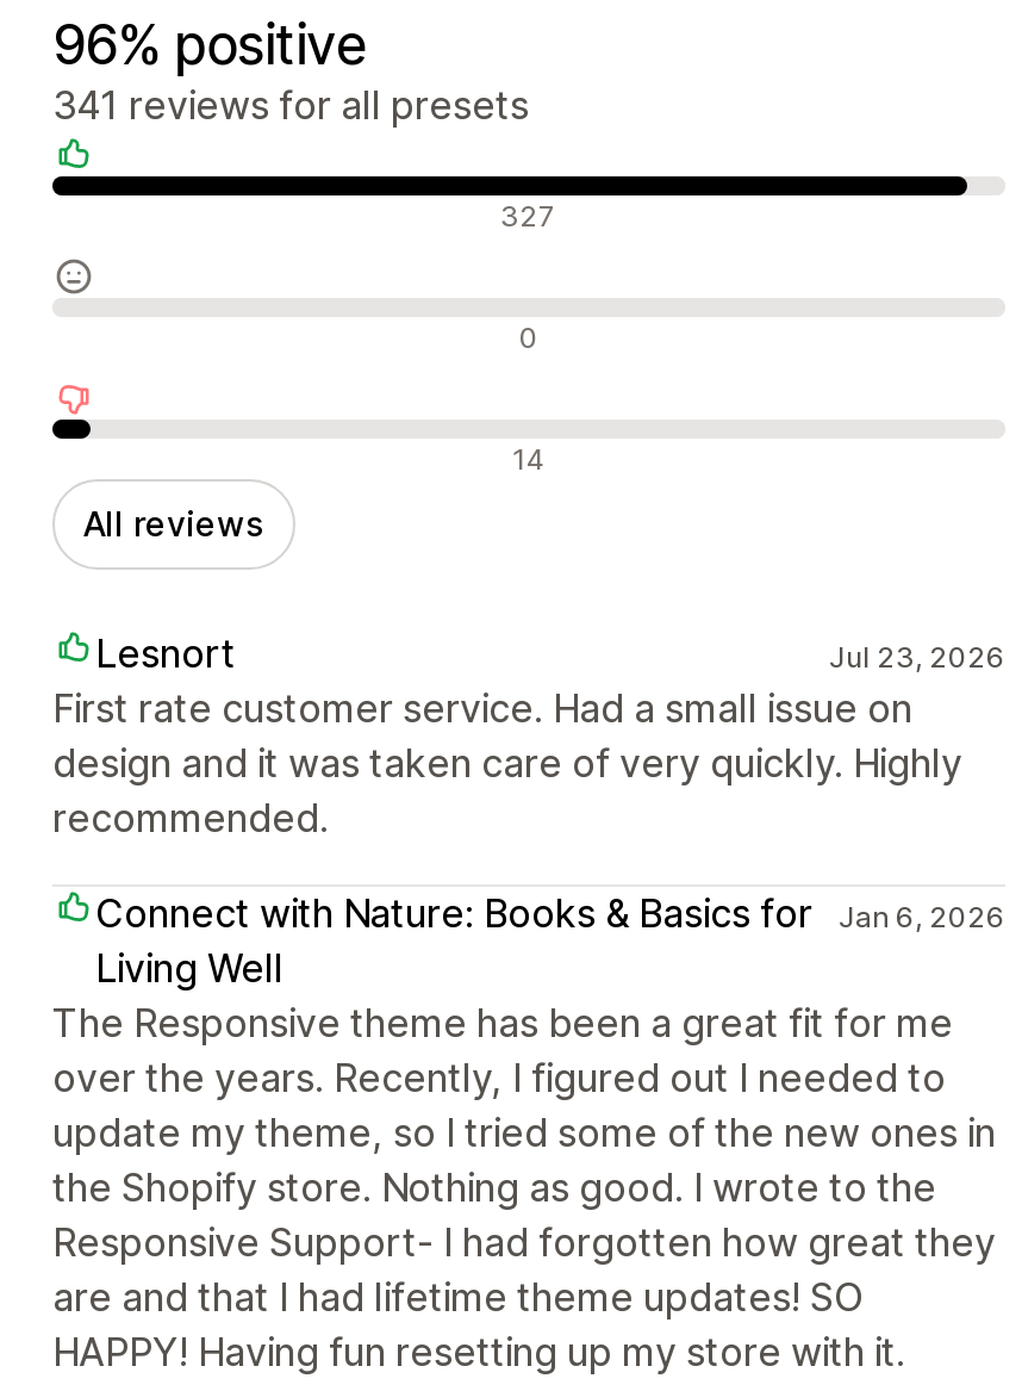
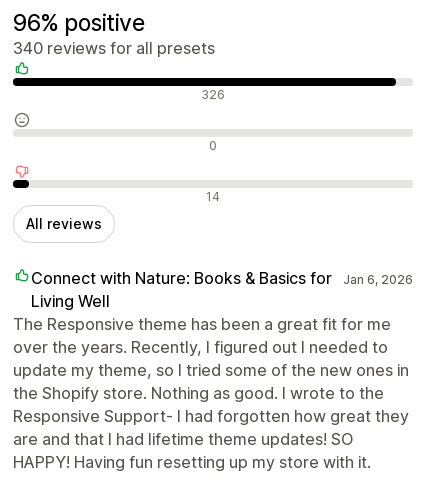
[52,81,529,128] 341 reviews for all presets -> [13,38,215,58] 340 reviews for all presets
[500,197,557,233] 327 -> [201,87,225,102] 326
[52,629,1005,841] Lesnort | Jul 23, 2026 | First rate customer service. Had a small issue on | design and it was taken care of very quickly. Highly | recommended. -> none

